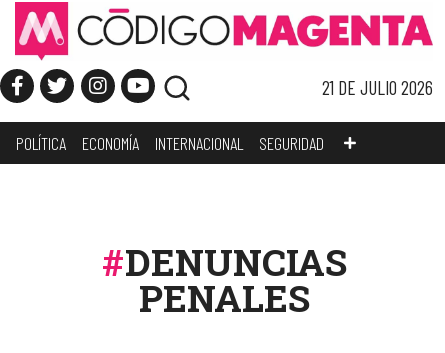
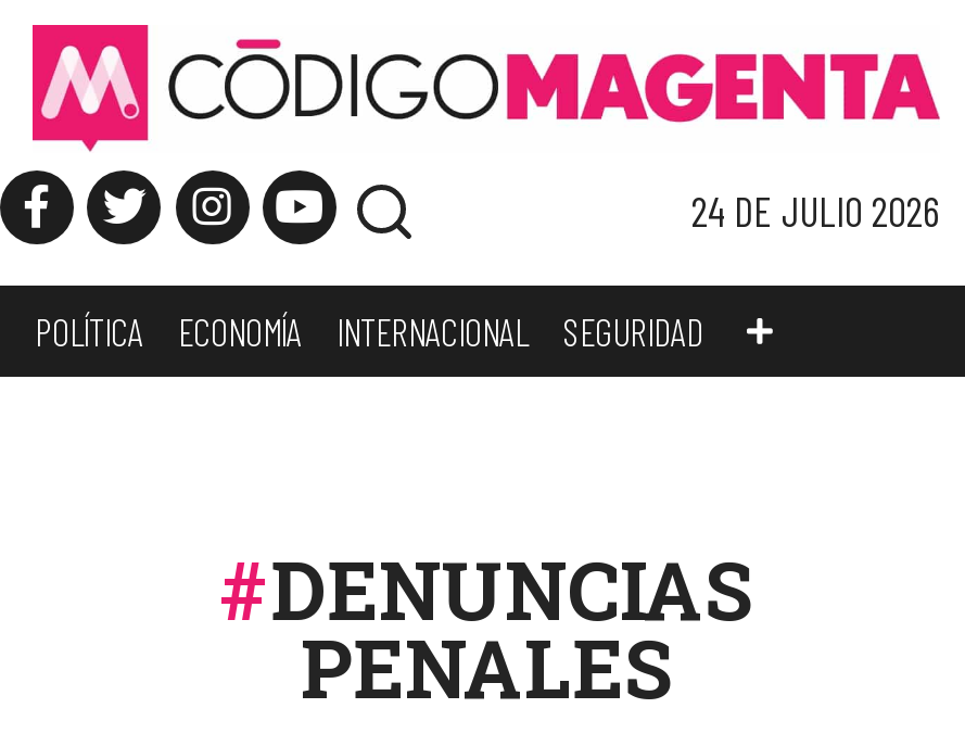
[322,76,433,99] 21 DE JULIO 2026 -> [690,186,940,236] 24 DE JULIO 2026

